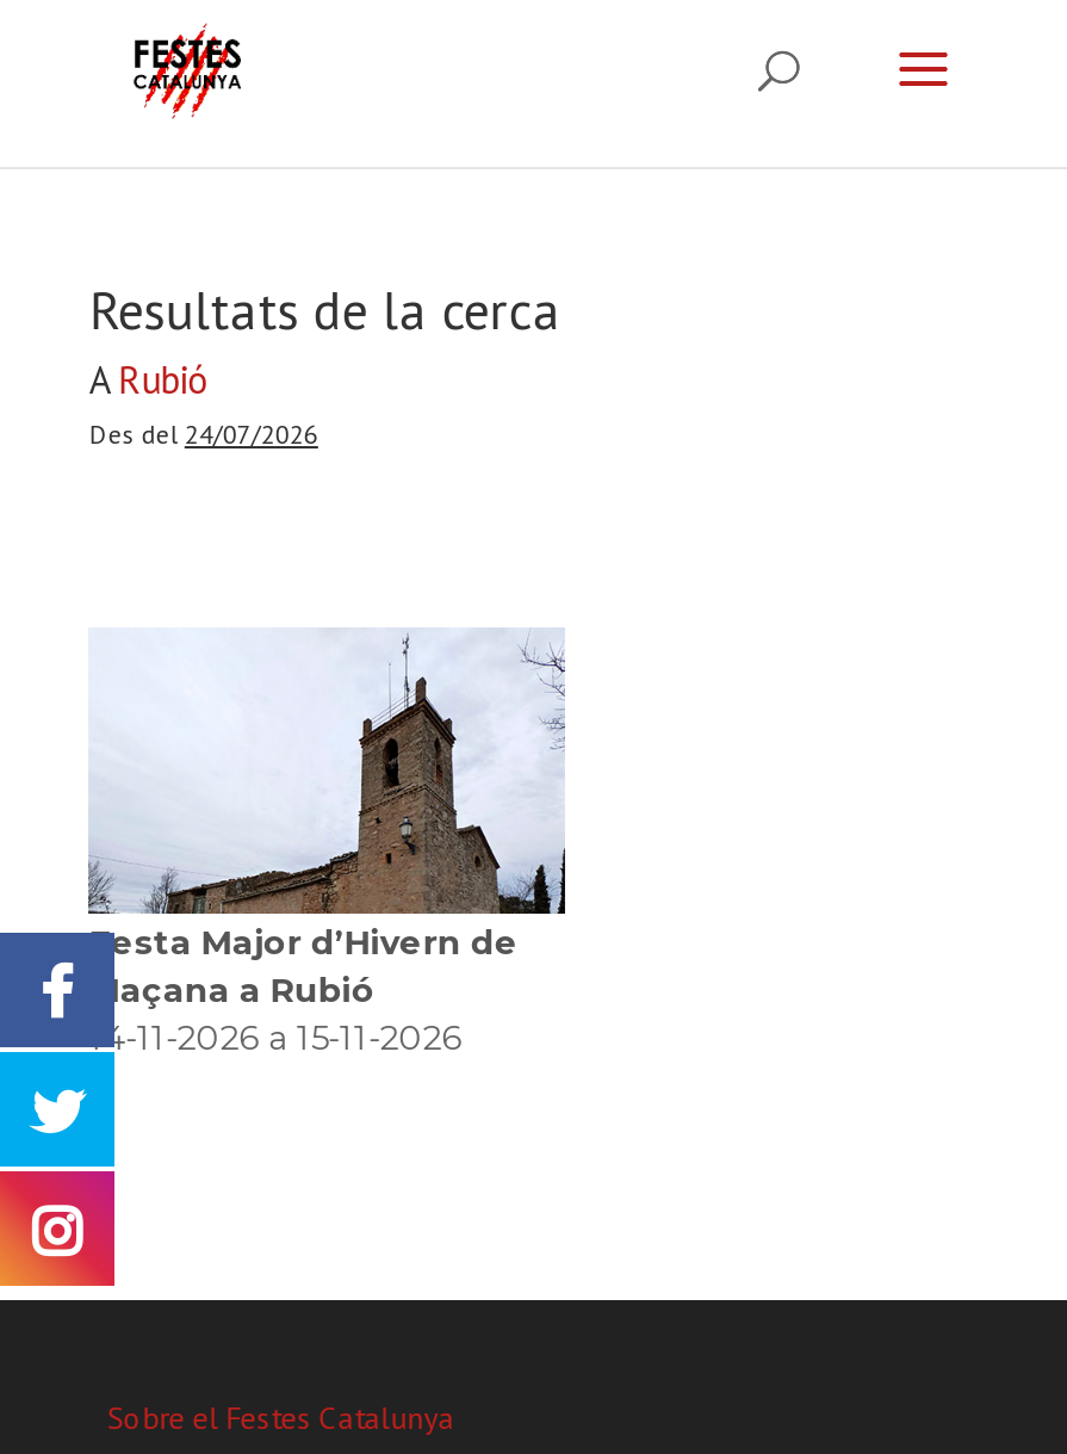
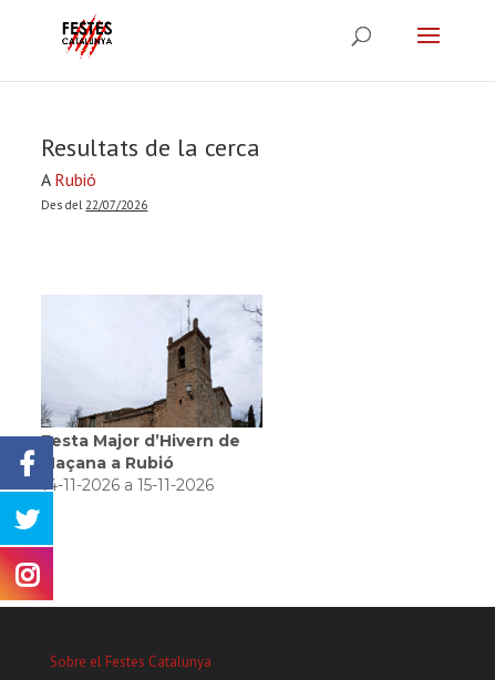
[89,417,318,451] Des del 24/07/2026 -> [41,197,148,213] Des del 22/07/2026

